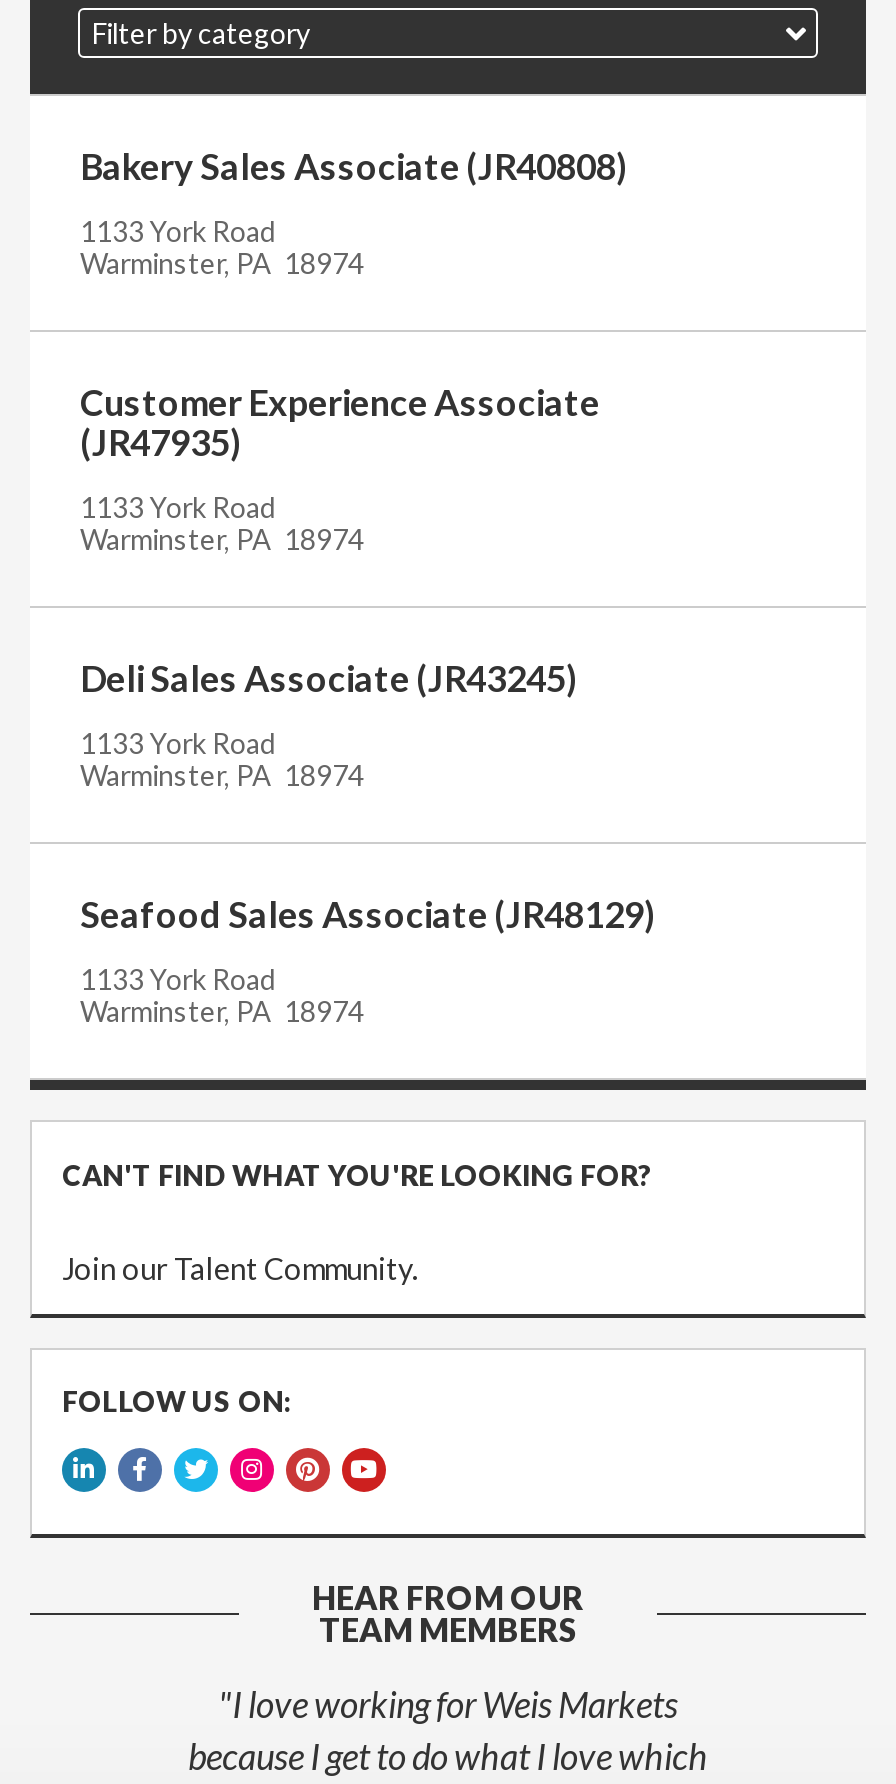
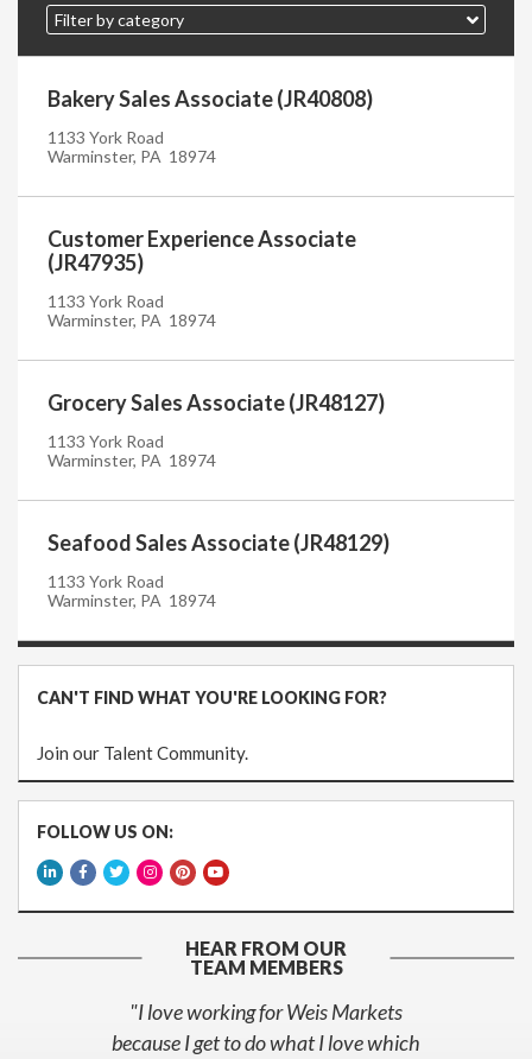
[80,657,578,701] Deli Sales Associate (JR43245) -> [47,390,385,416] Grocery Sales Associate (JR48127)

